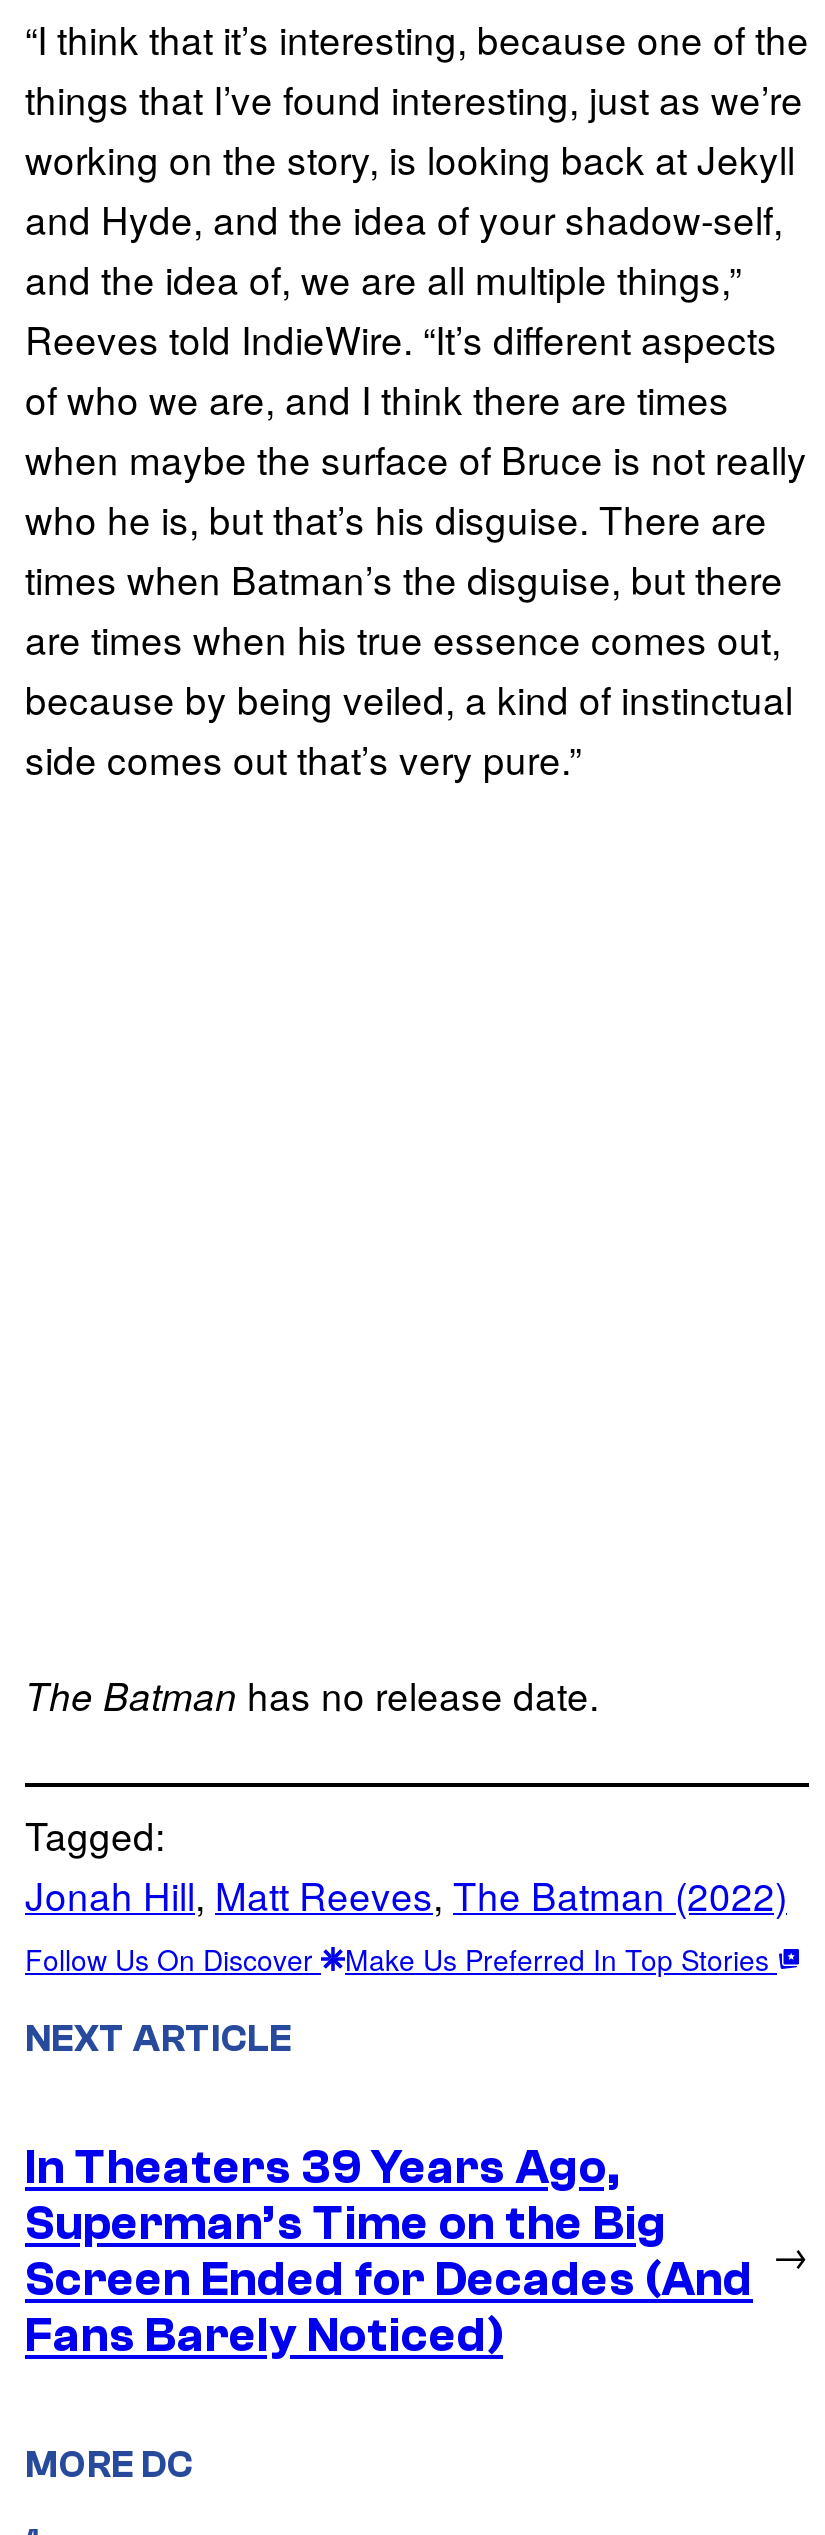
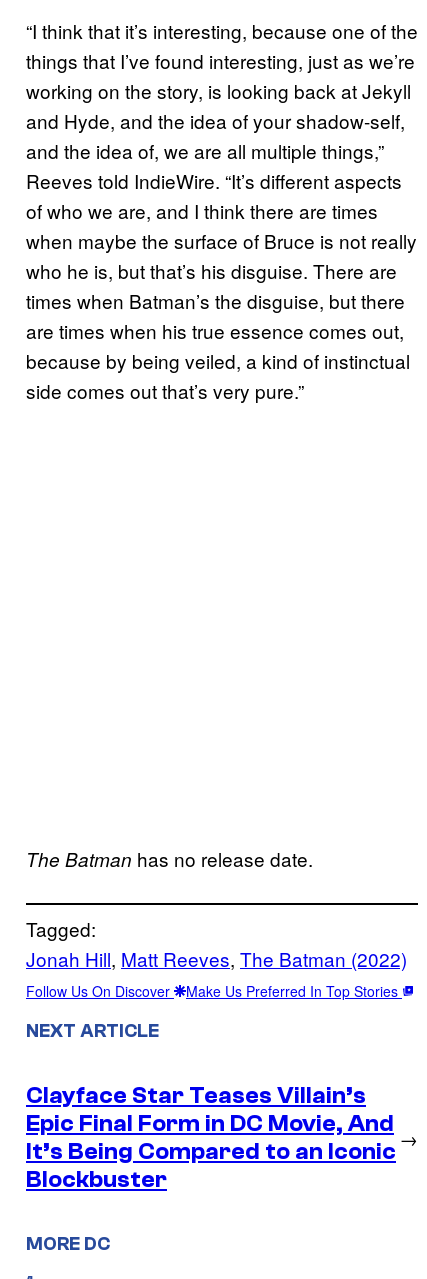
[25,2140,753,2362] In Theaters 39 Years Ago, | Superman’s Time on the Big | Screen Ended for Decades (And | Fans Barely Noticed) -> [26,1081,396,1192] Clayface Star Teases Villain’s | Epic Final Form in DC Movie, And | It’s Being Compared to an Iconic | Blockbuster

